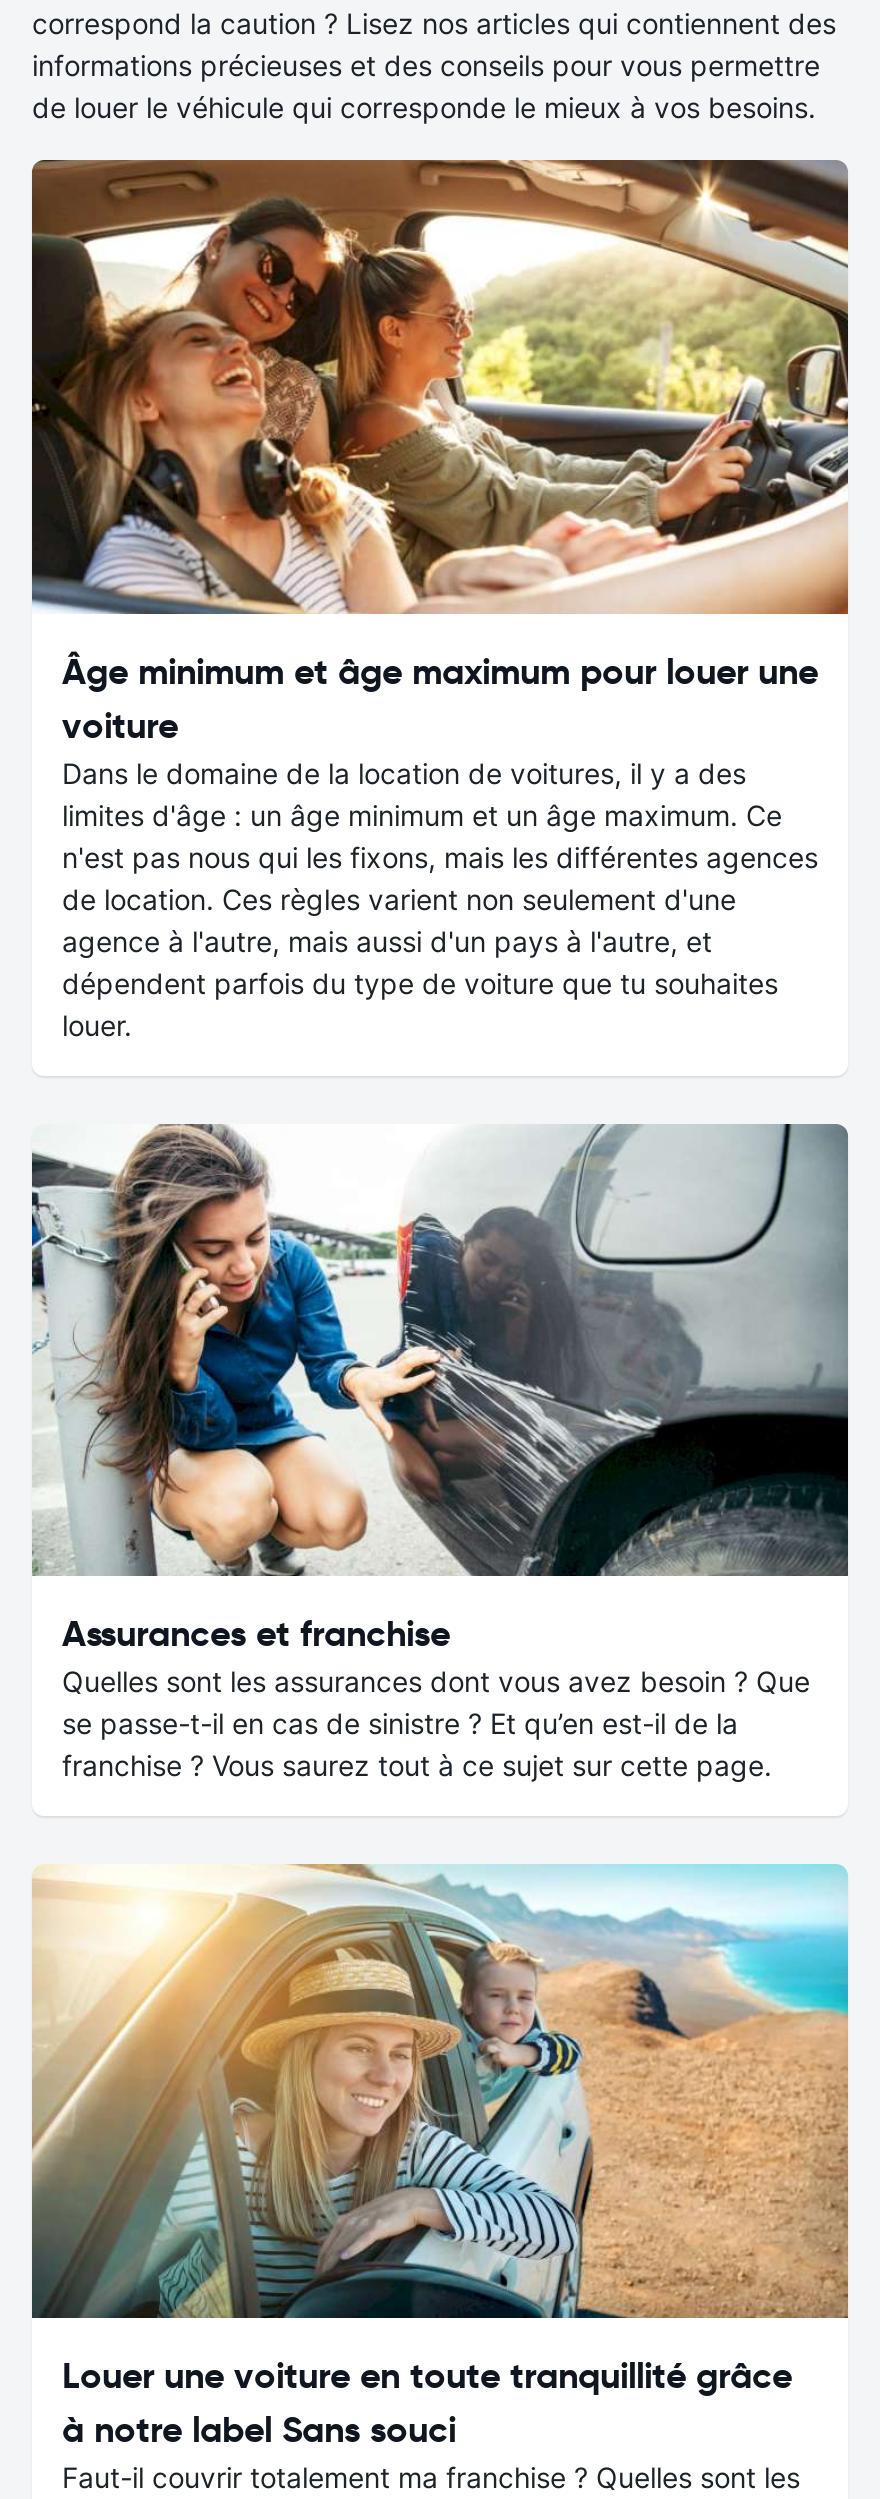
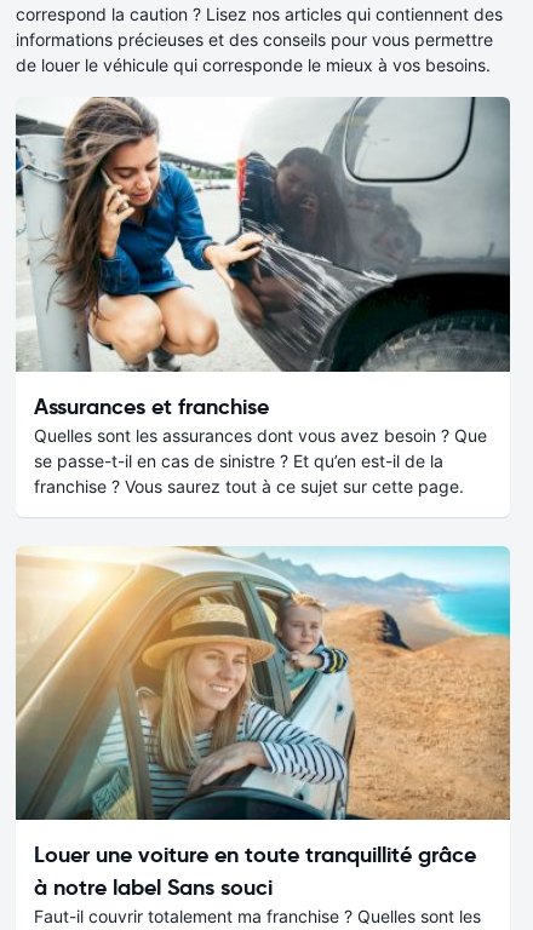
[30,158,850,1041] [image] | Âge minimum et âge maximum pour louer une | voiture | Dans le domaine de la location de voitures, il y a des | limites d'âge : un âge minimum et un âge maximum. Ce | n'est pas nous qui les fixons, mais les différentes agences | de location. Ces règles varient non seulement d'une | agence à l'autre, mais aussi d'un pays à l'autre, et | dépendent parfois du type de voiture que tu souhaites | louer. -> none

